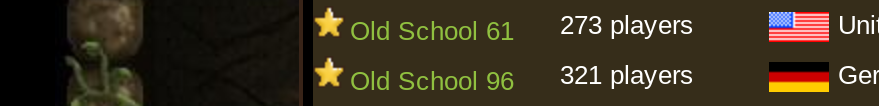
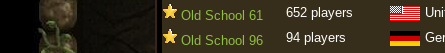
[350,10,694,46] Old School 61 273 players -> [180,5,352,23] Old School 61 652 players
[350,60,694,96] Old School 96 321 players -> [180,30,345,48] Old School 96 94 players

